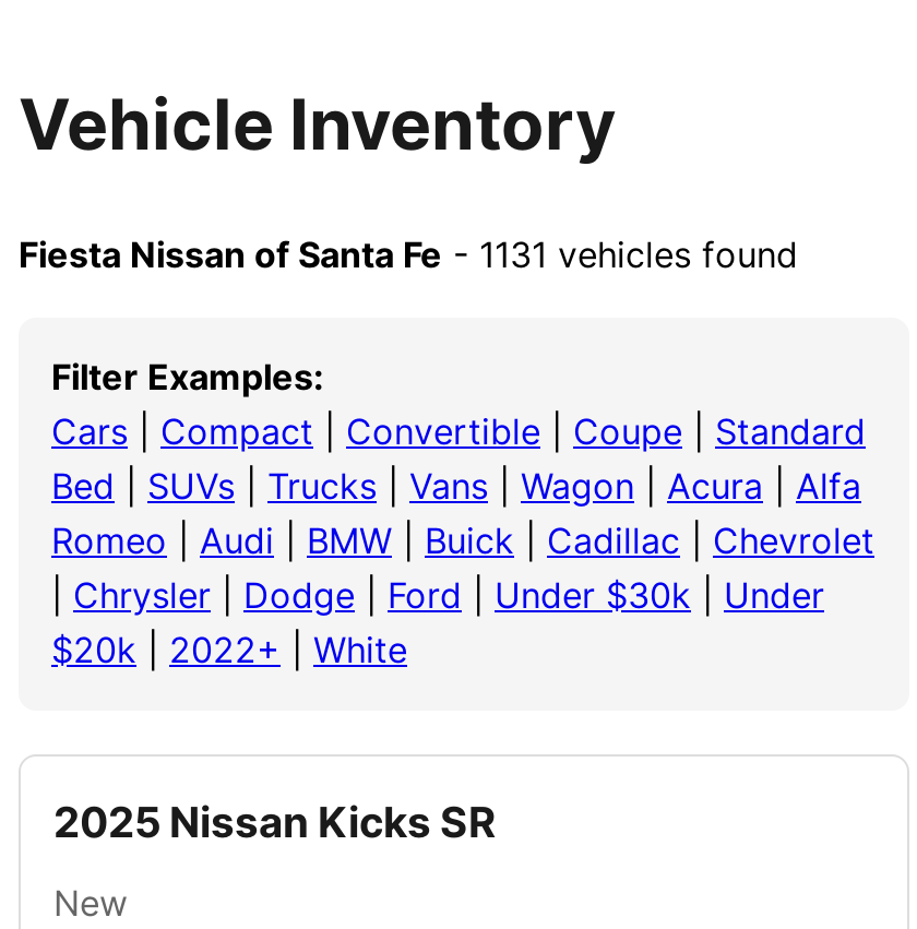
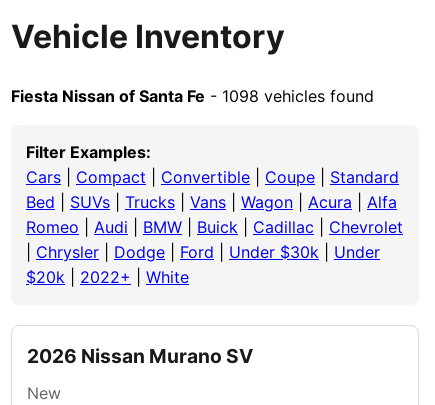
[19,232,798,276] Fiesta Nissan of Santa Fe - 1131 vehicles found -> [11,86,374,106] Fiesta Nissan of Santa Fe - 1098 vehicles found
[53,796,497,848] 2025 Nissan Kicks SR -> [27,344,253,368] 2026 Nissan Murano SV

